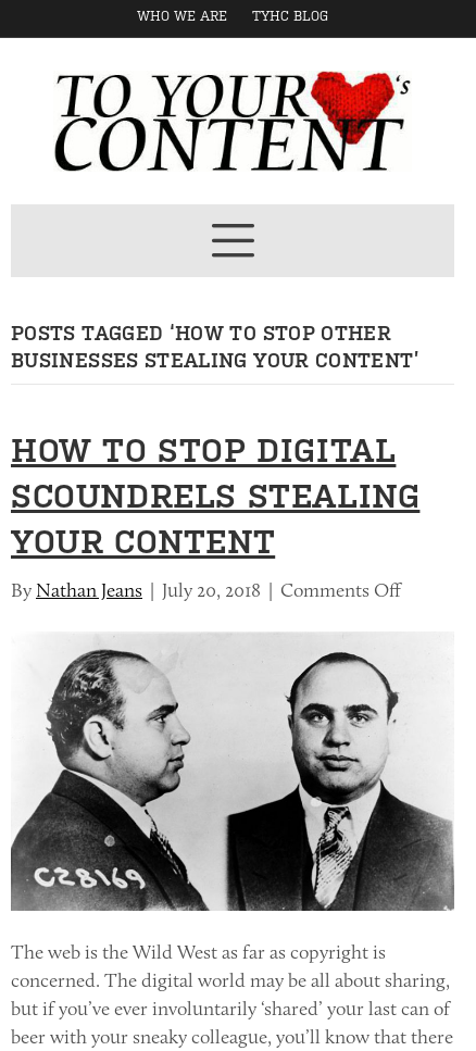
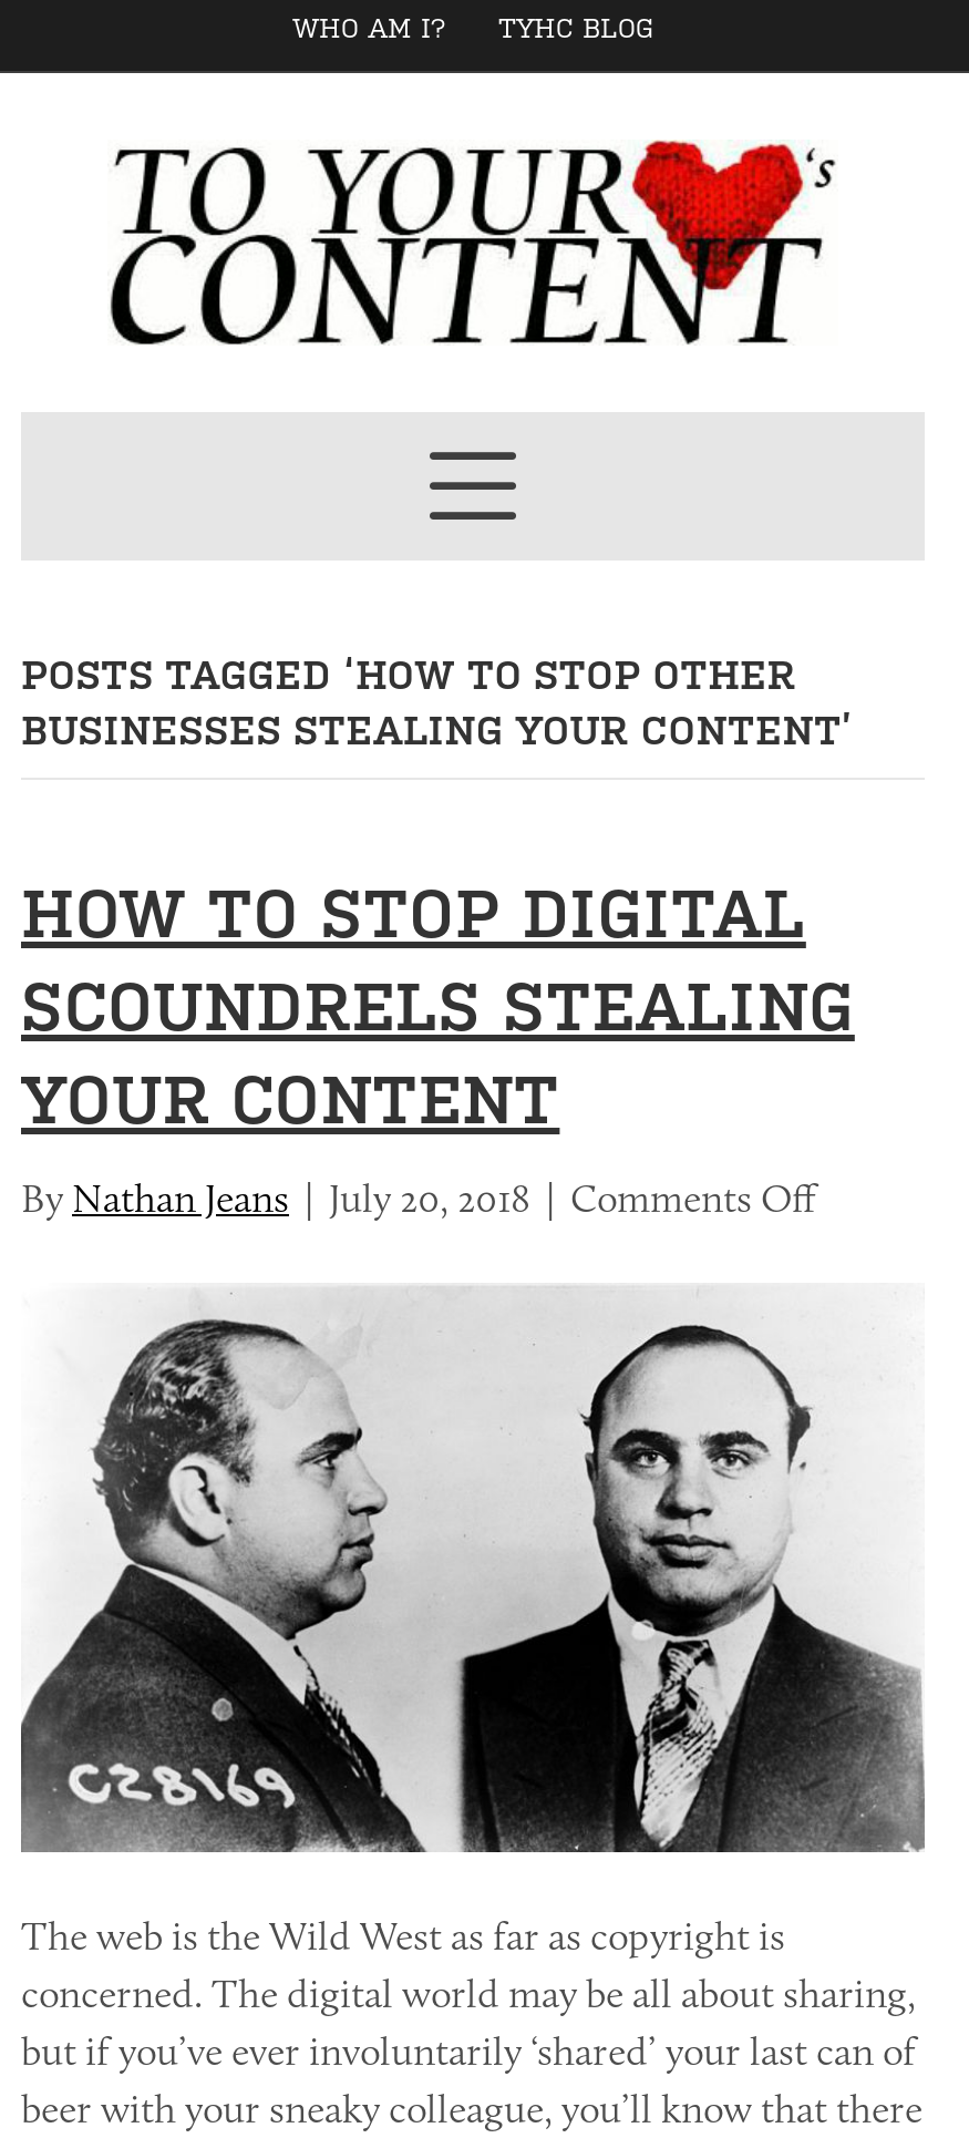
[137,9,227,24] WHO WE ARE -> [292,13,447,44] WHO AM I?

